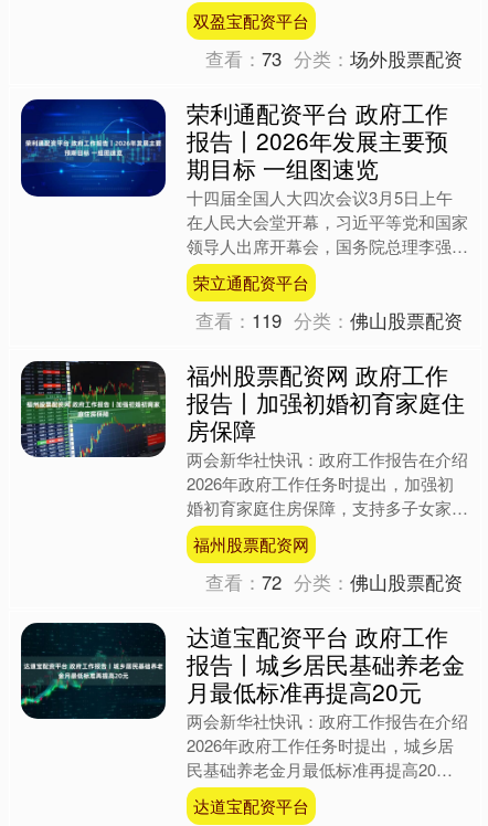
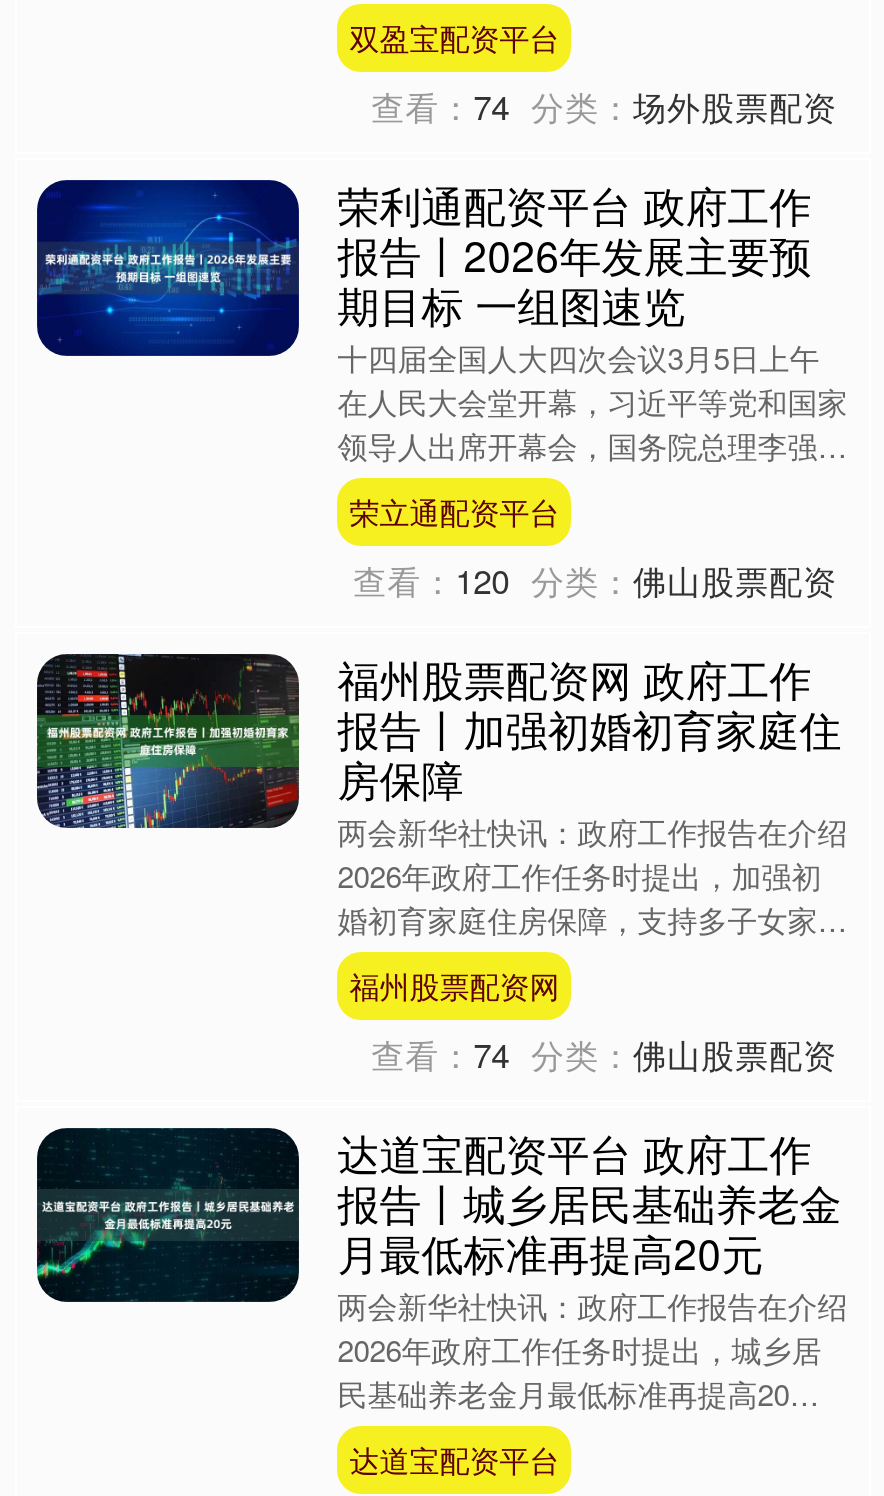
[205,45,463,72] 查看：73 分类：场外股票配资 -> [371,82,837,130] 查看：74 分类：场外股票配资
[196,307,463,333] 查看：119 分类：佛山股票配资 -> [353,556,837,604] 查看：120 分类：佛山股票配资
[205,568,463,595] 查看：72 分类：佛山股票配资 -> [371,1030,837,1078] 查看：74 分类：佛山股票配资

